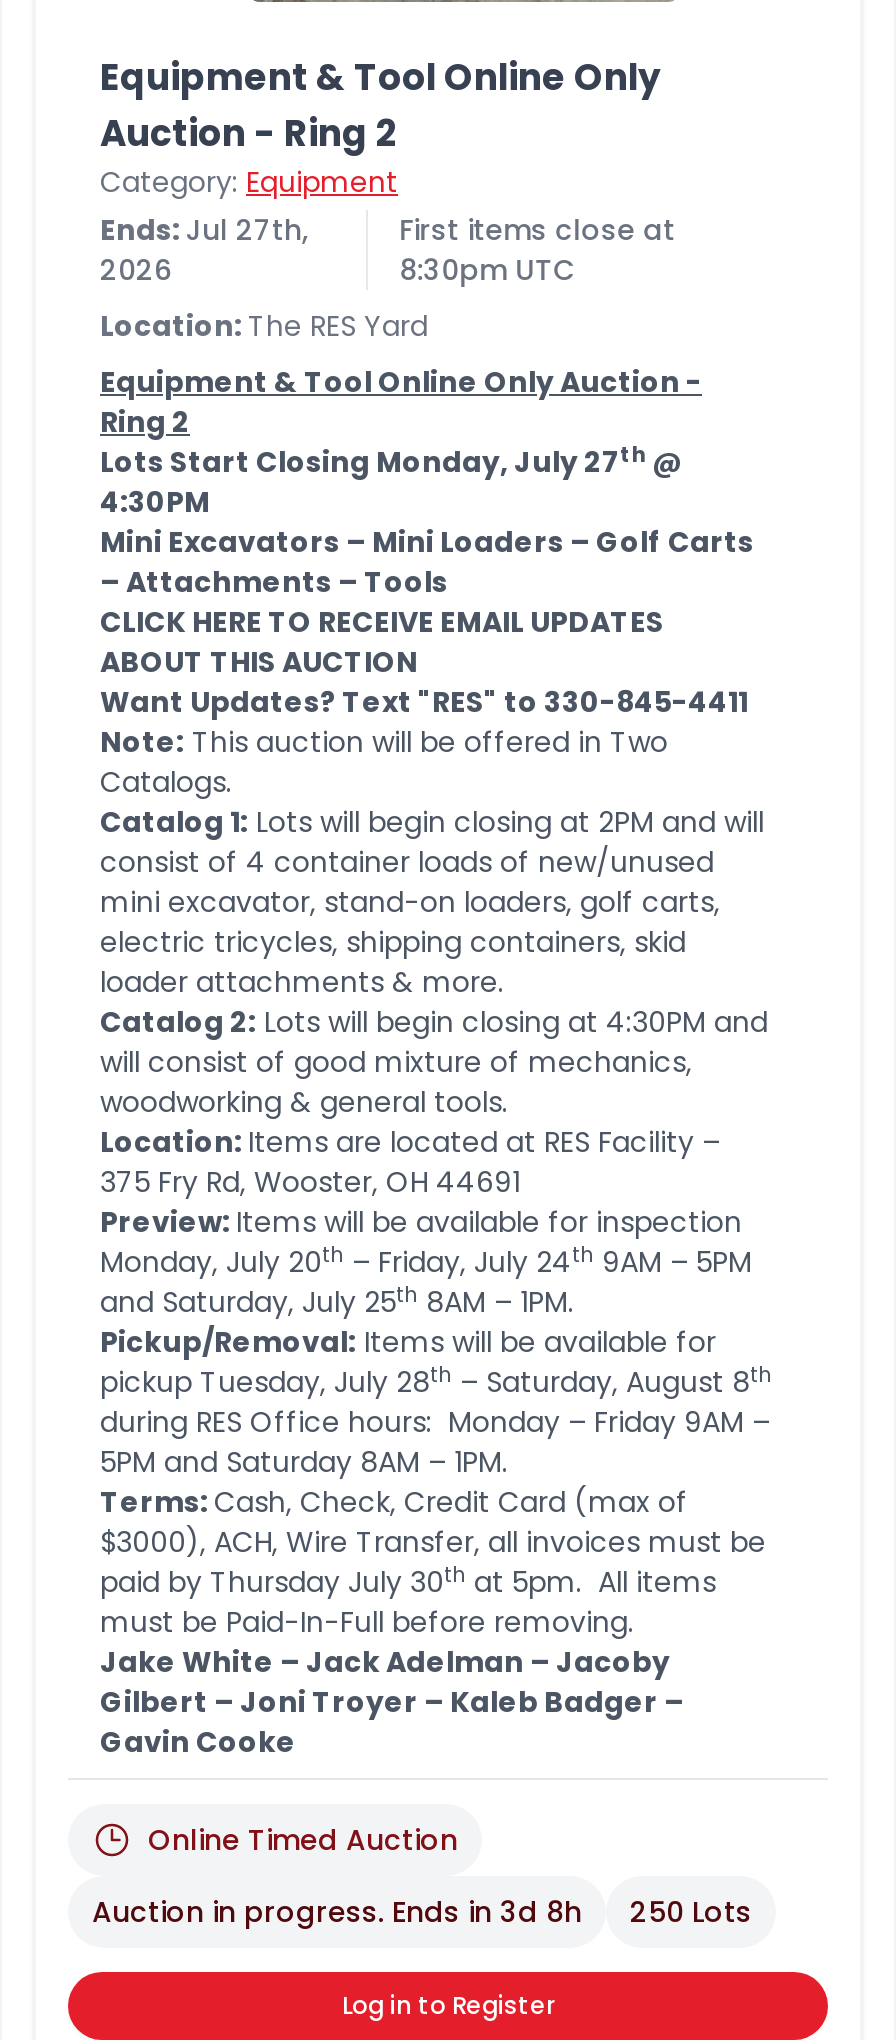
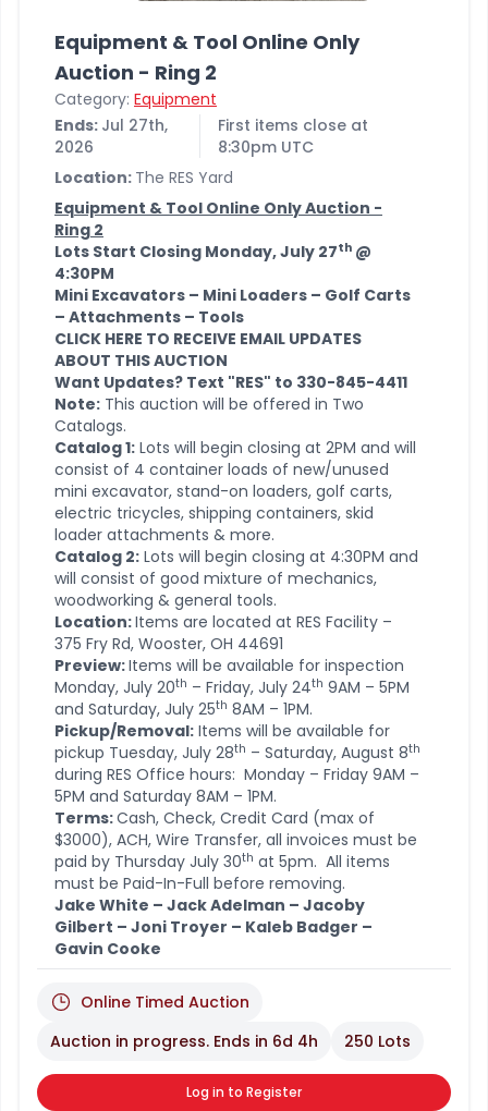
[92,1892,582,1932] Auction in progress. Ends in 3d 8h -> [50,1030,318,1052] Auction in progress. Ends in 6d 4h

